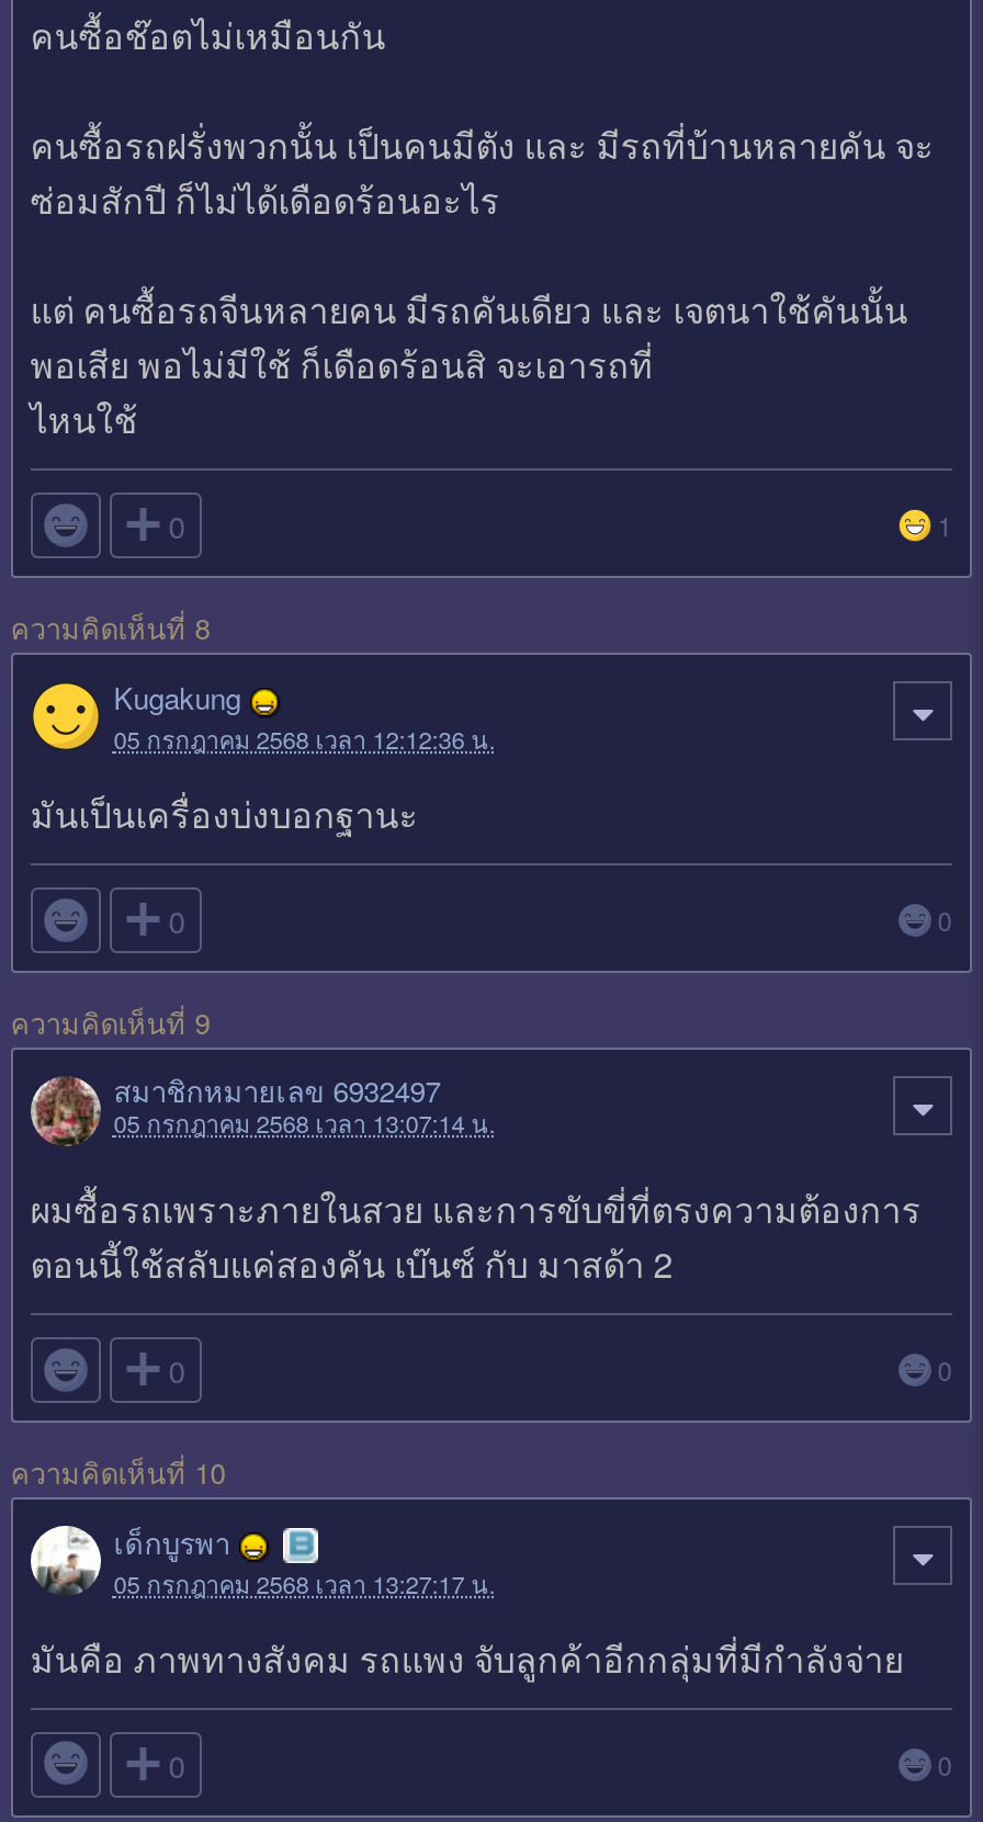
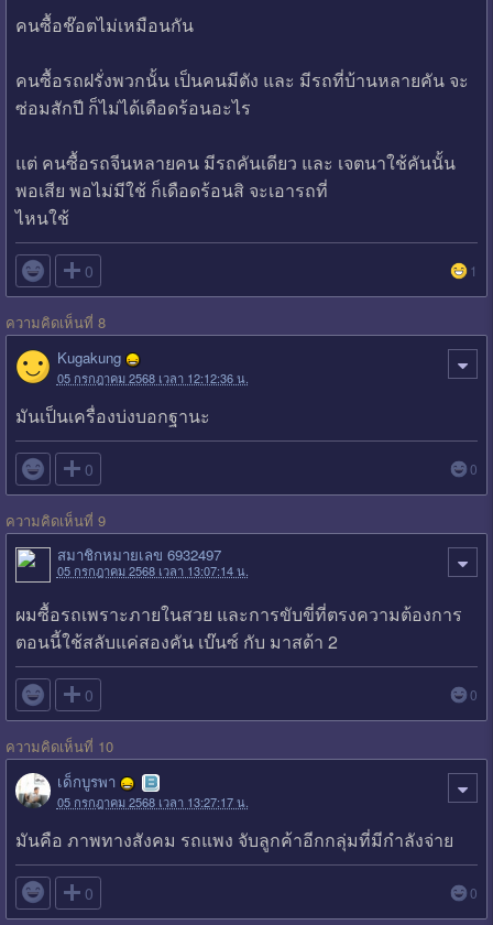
[31,1074,103,1148] [image] -> [14,546,52,584] [image]

